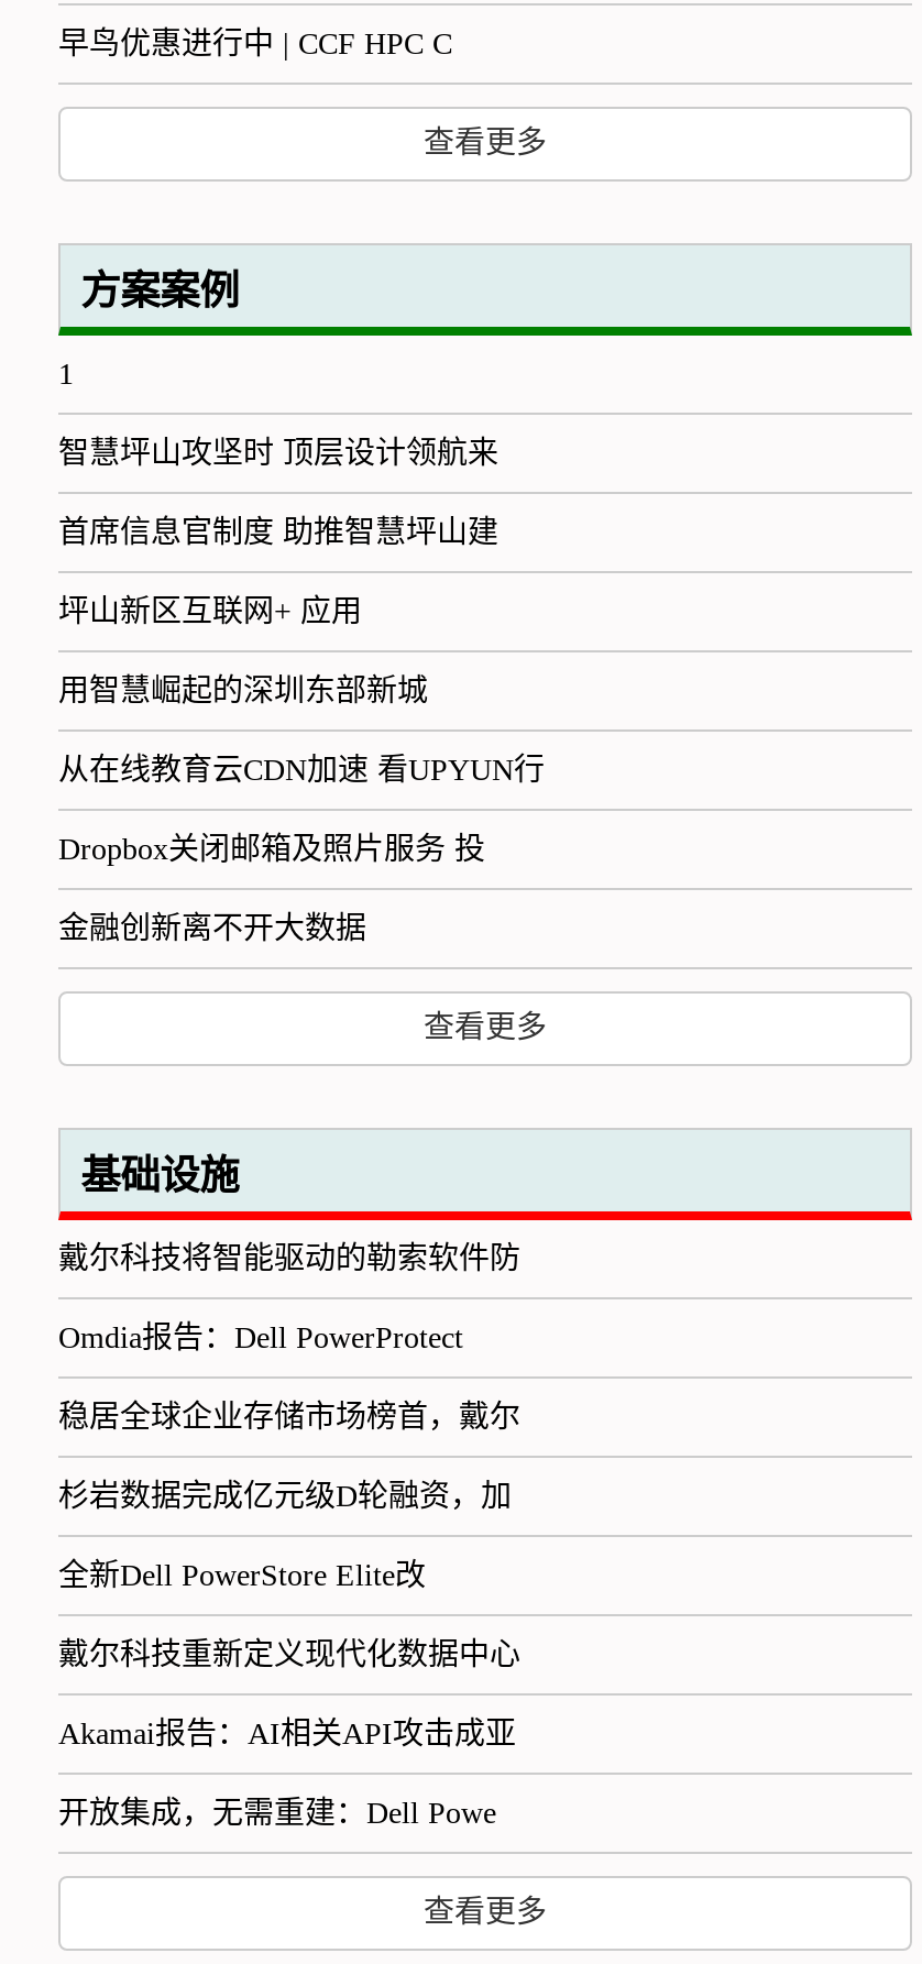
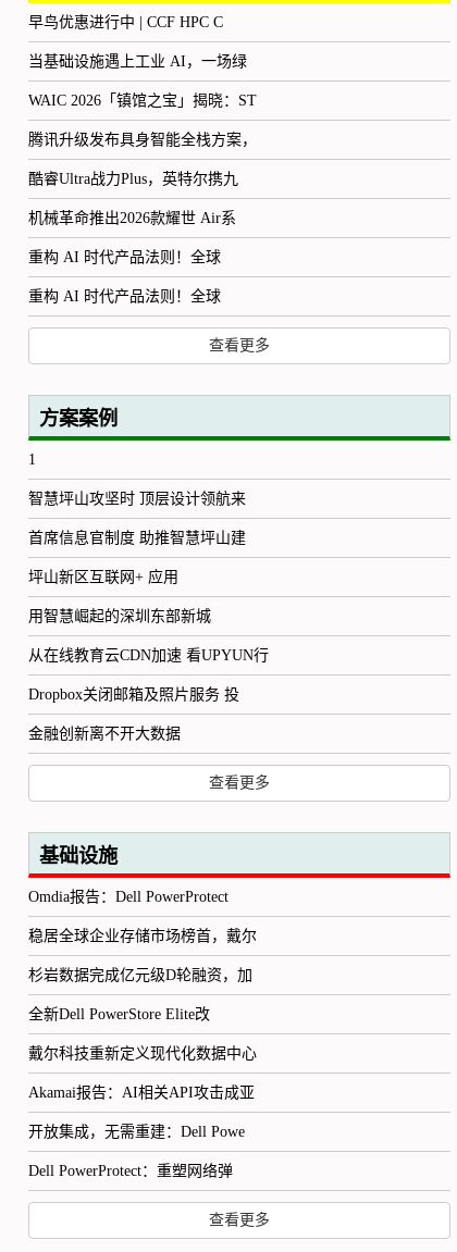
none -> [28,53,257,304] 当基础设施遇上工业 AI，一场绿 | WAIC 2026「镇馆之宝」揭晓：ST | 腾讯升级发布具身智能全栈方案， | 酷睿Ultra战力Plus，英特尔携九 | 机械革命推出2026款耀世 Air系 | 重构 AI 时代产品法则！全球 | 重构 AI 时代产品法则！全球
[58,1242,520,1275] 戴尔科技将智能驱动的勒索软件防 -> none
none -> [28,1163,233,1179] Dell PowerProtect：重塑网络弹

